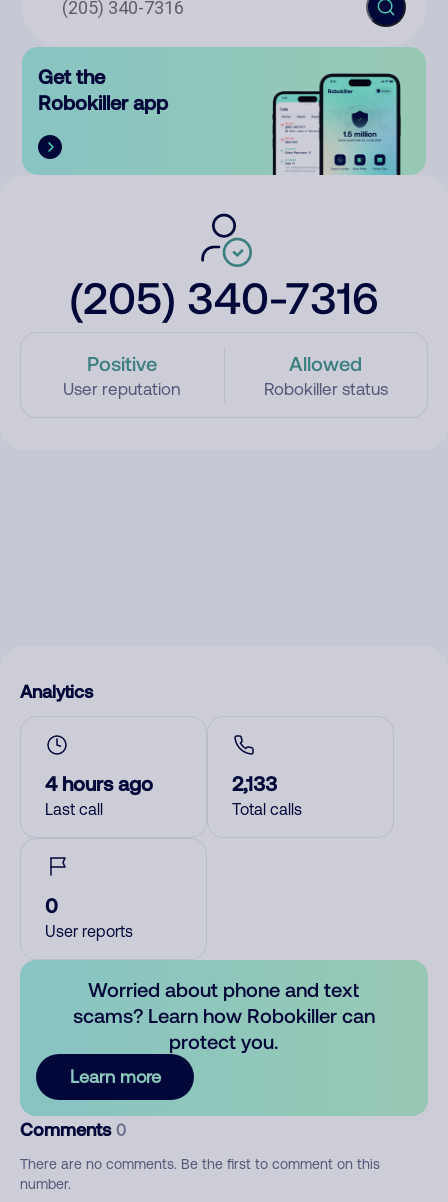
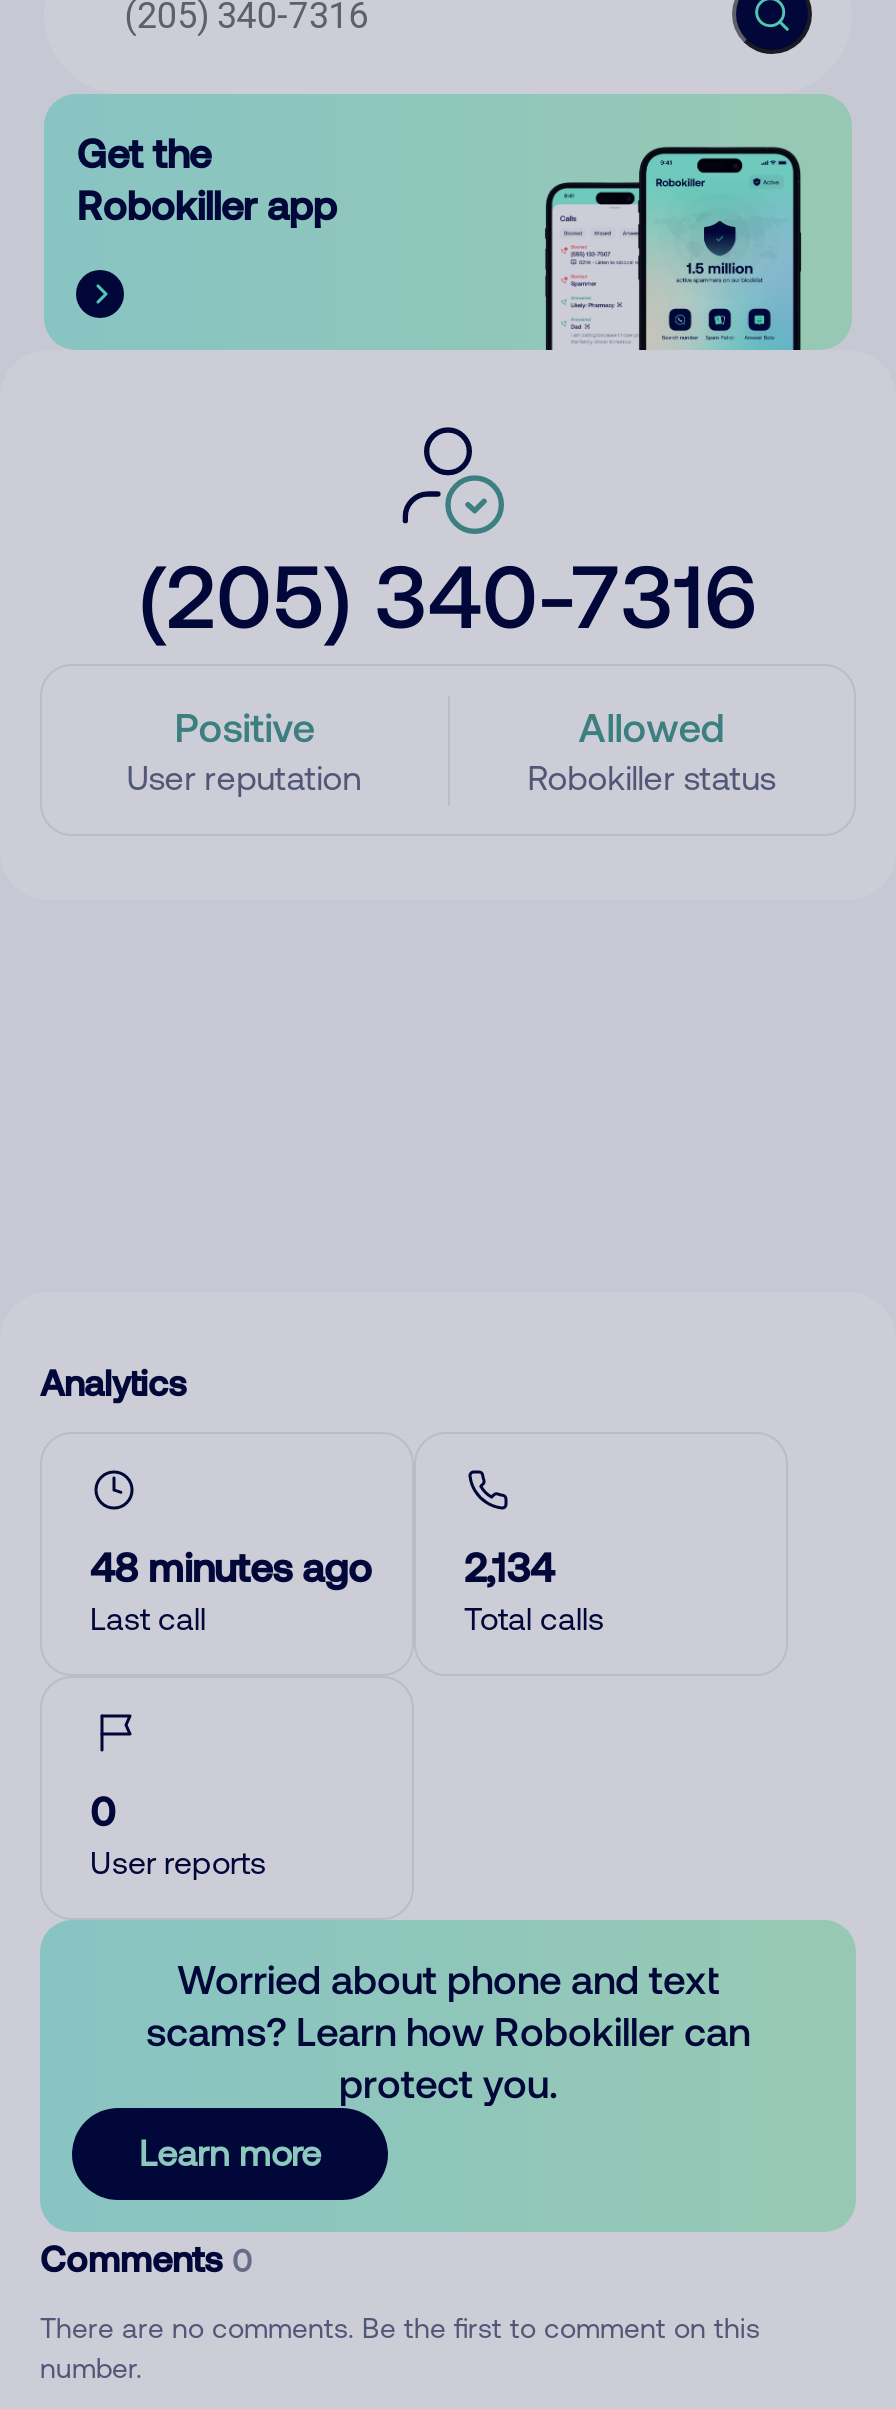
[45,771,153,795] 4 hours ago -> [90,1542,372,1590] 48 minutes ago
[232,771,277,795] 2,133 -> [464,1542,554,1590] 2,134

